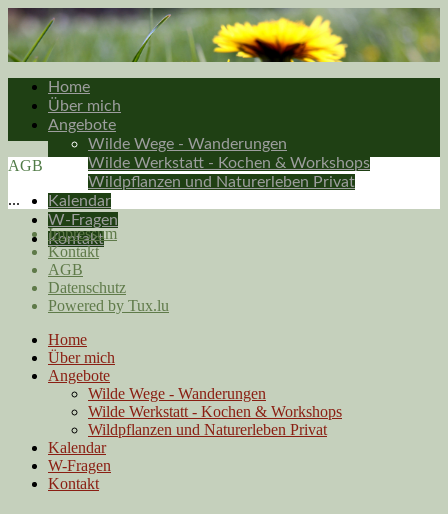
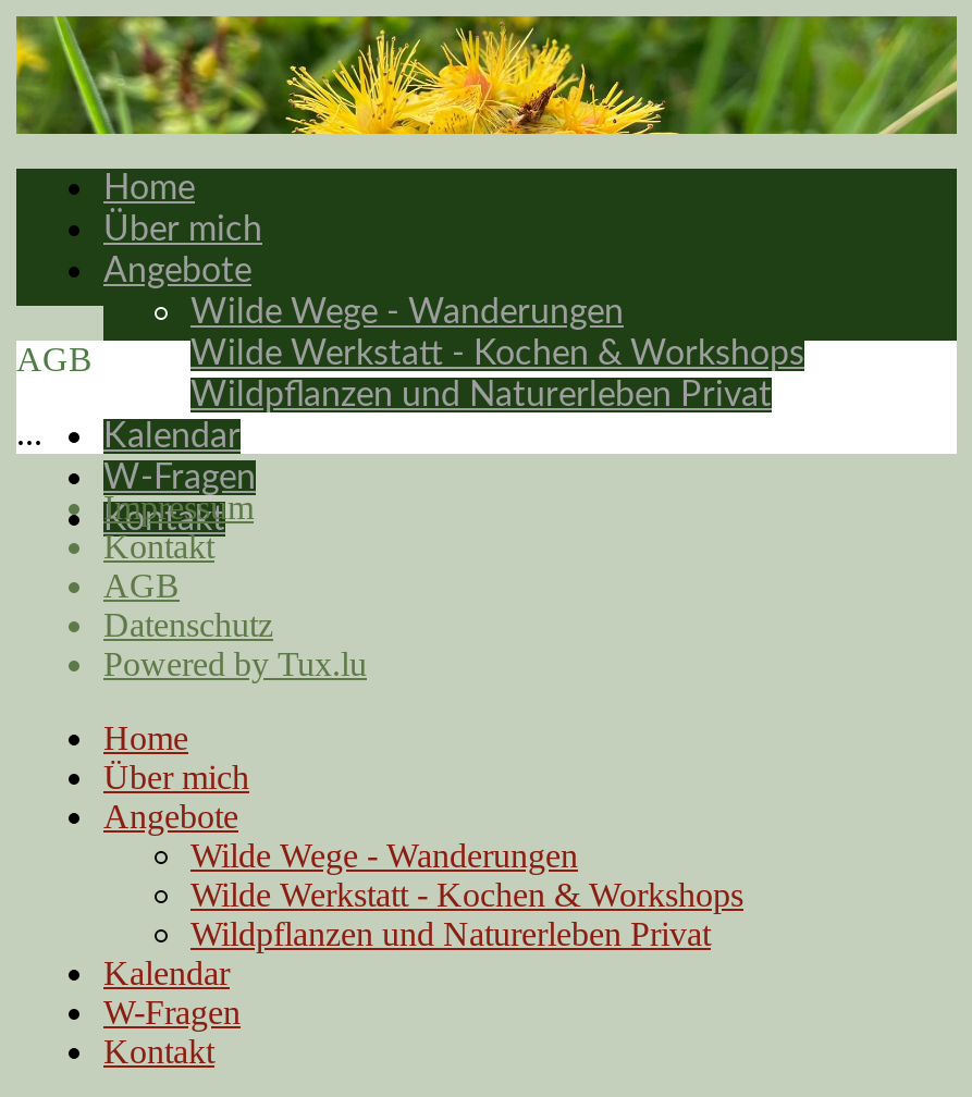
[7,7,440,63] [image] -> [14,14,957,136] [image]

